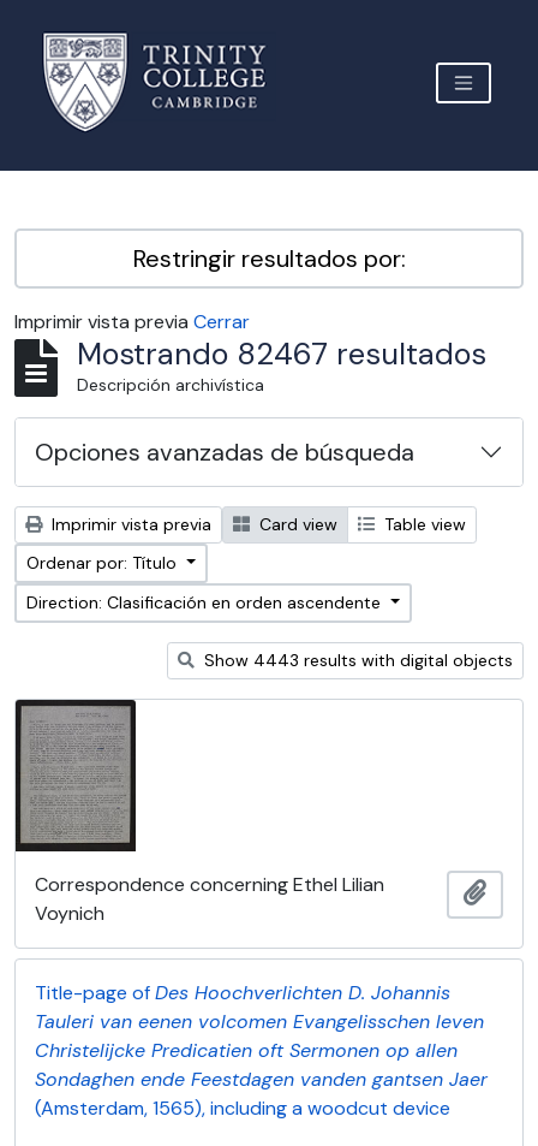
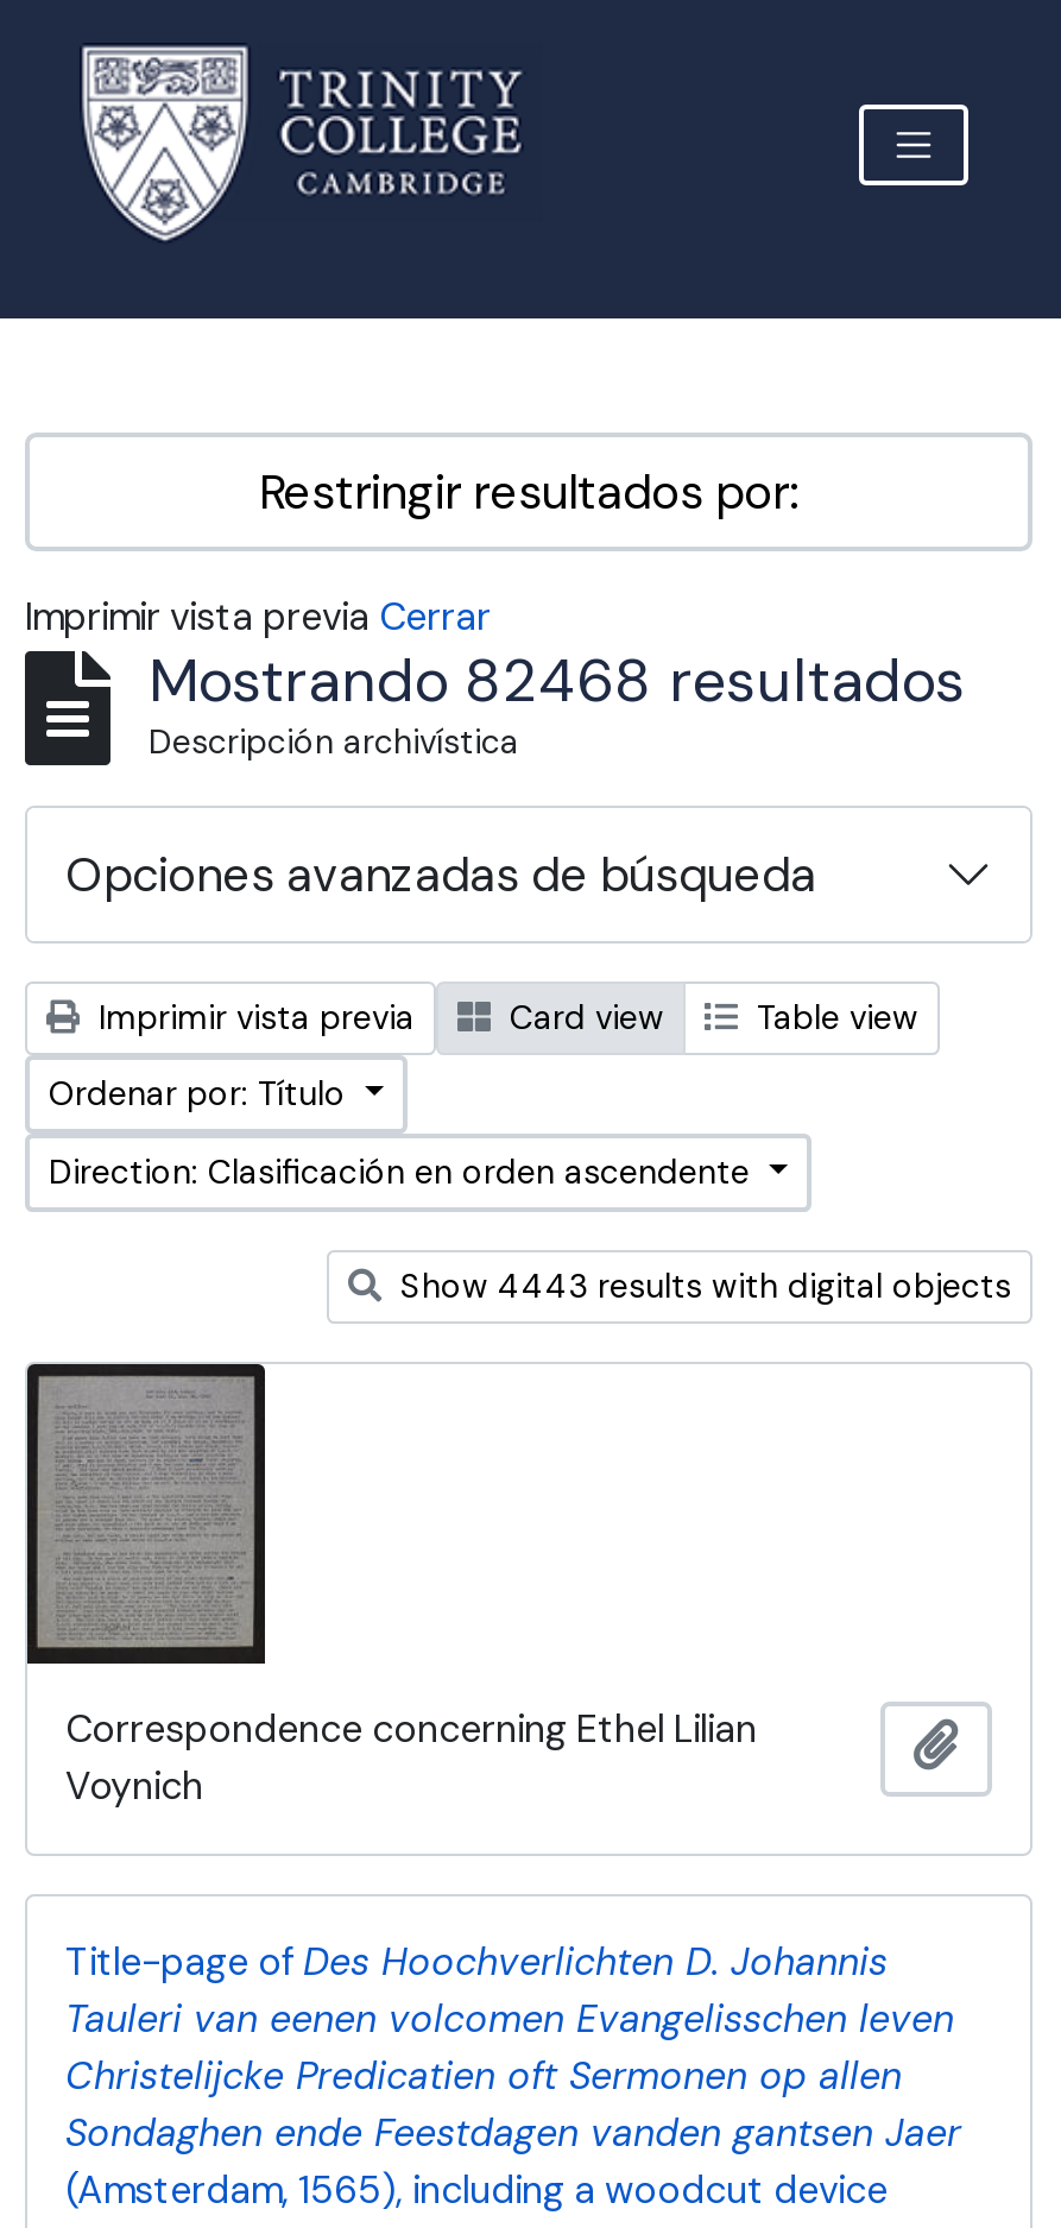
[77,334,486,374] Mostrando 82467 resultados -> [149,642,966,720] Mostrando 82468 resultados

